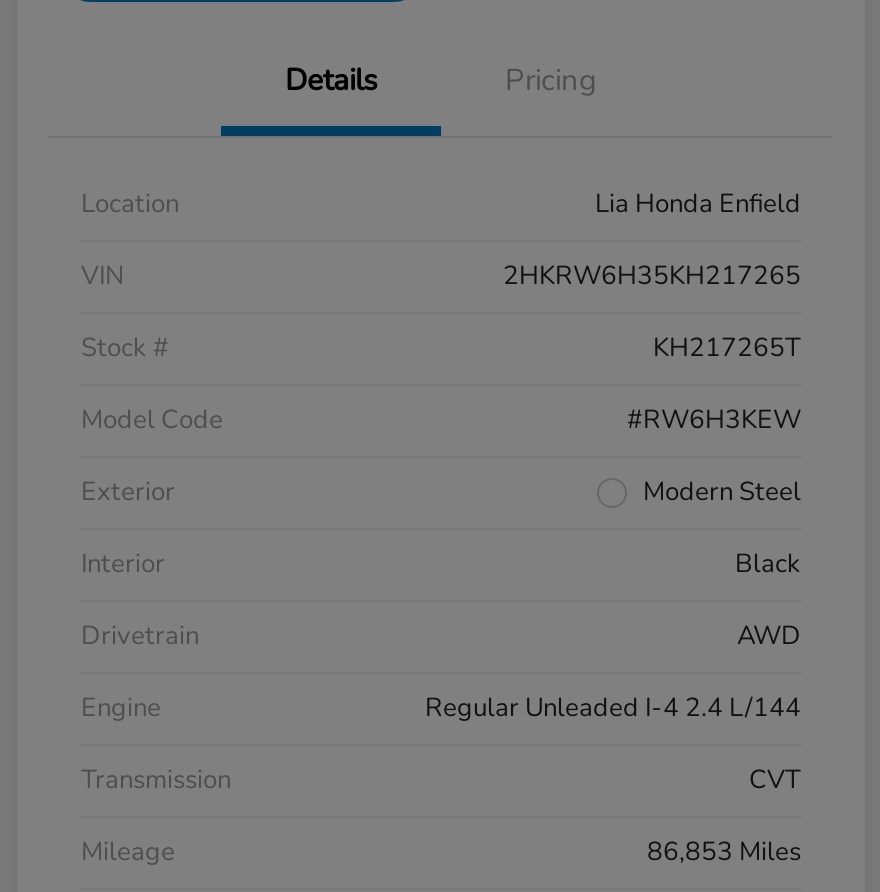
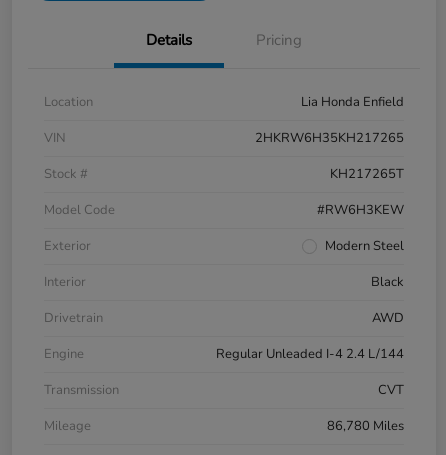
[647,834,801,870] 86,853 Miles -> [327,417,404,435] 86,780 Miles

